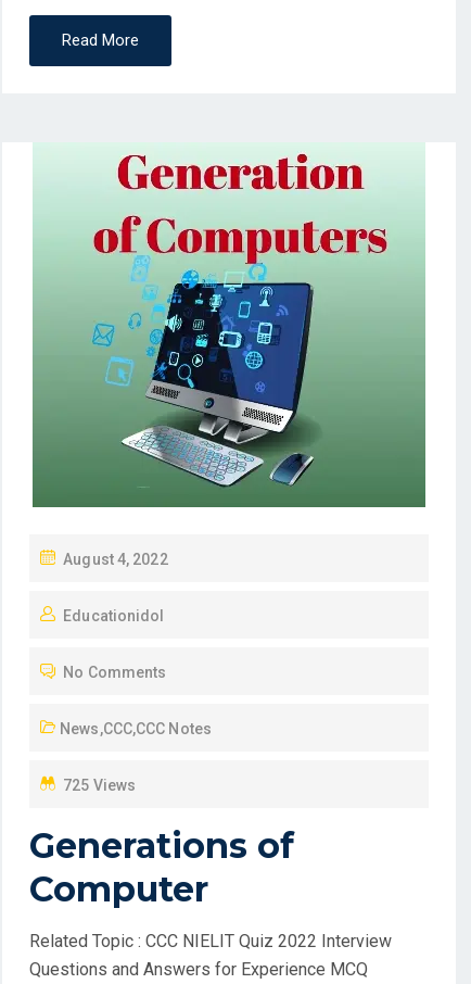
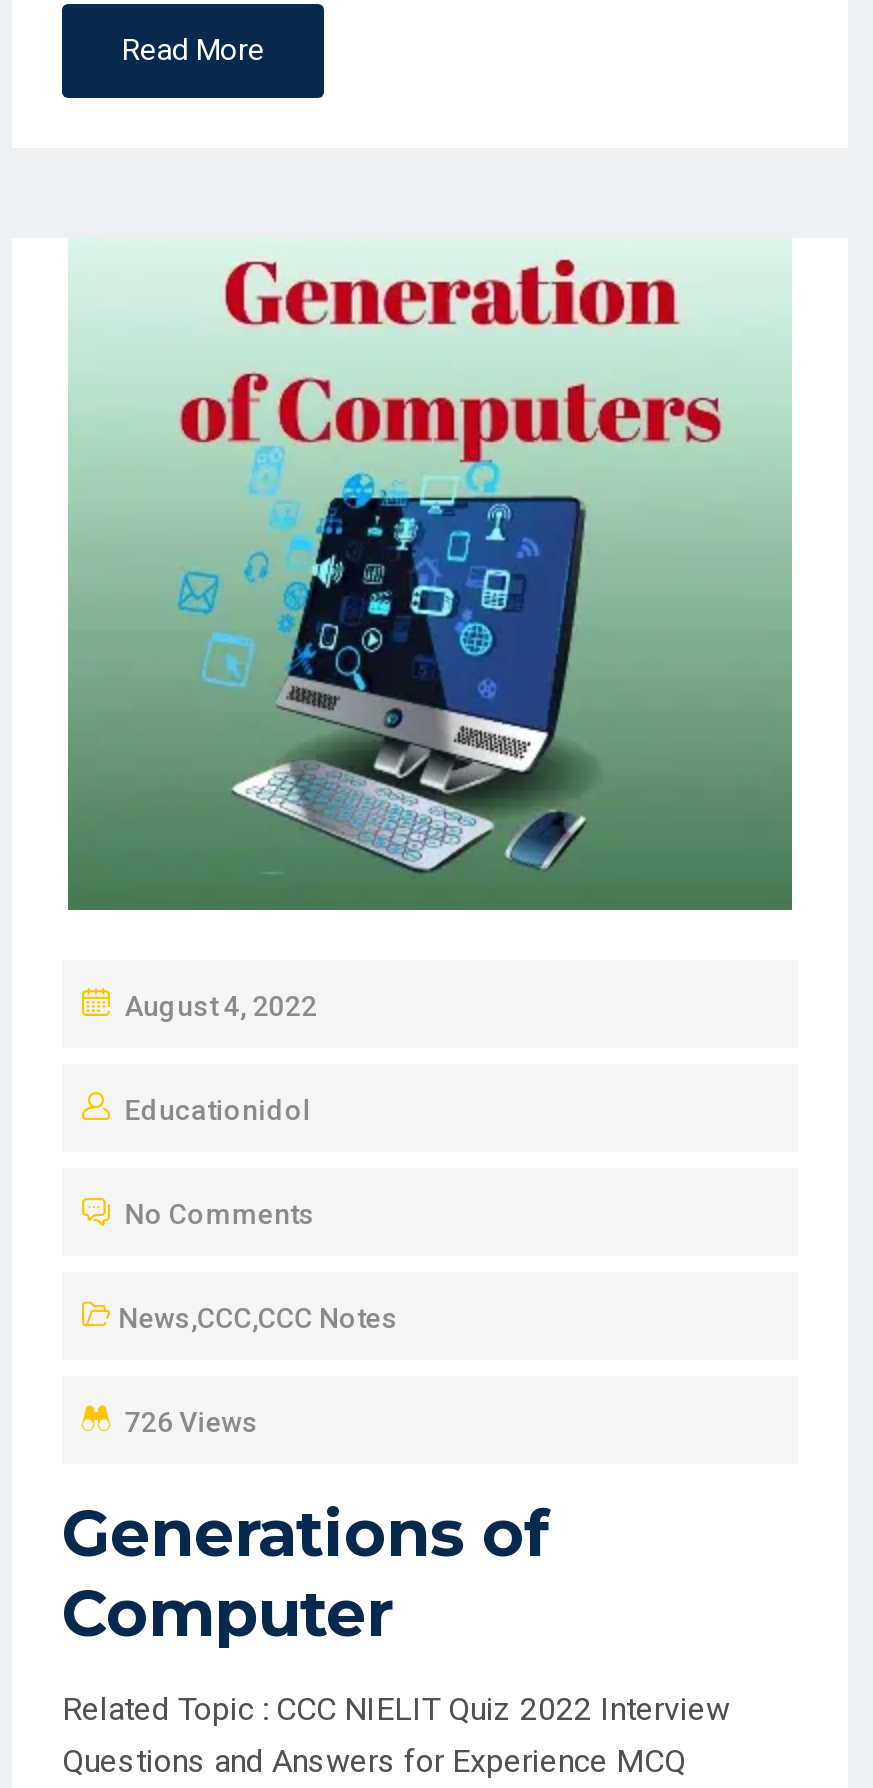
[63,777,136,794] 725 Views -> [124,1406,258,1438] 726 Views

